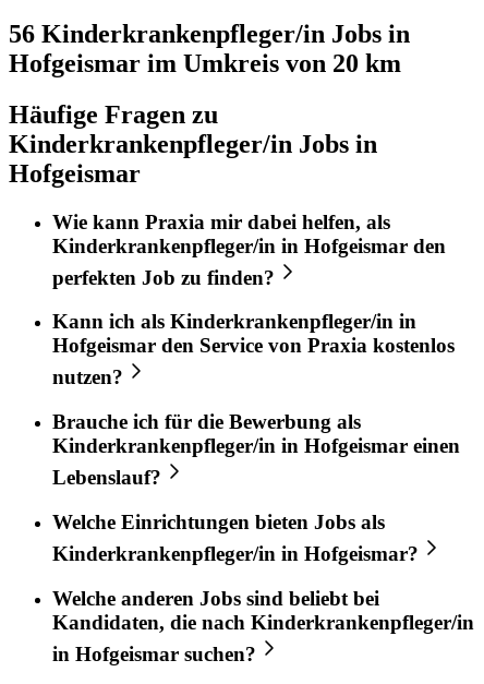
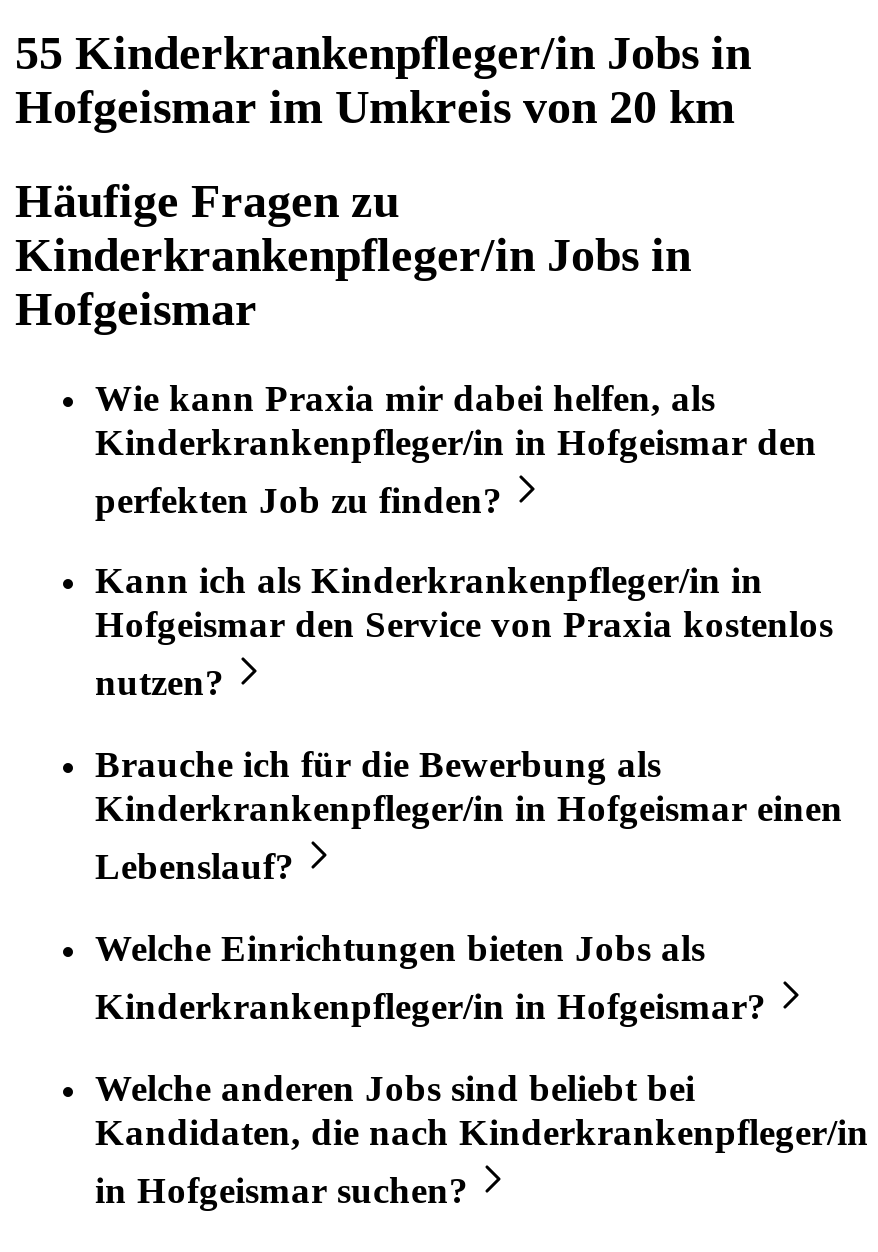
[9,20,410,48] 56 Kinderkrankenpfleger/in Jobs in -> [15,27,751,79] 55 Kinderkrankenpfleger/in Jobs in

